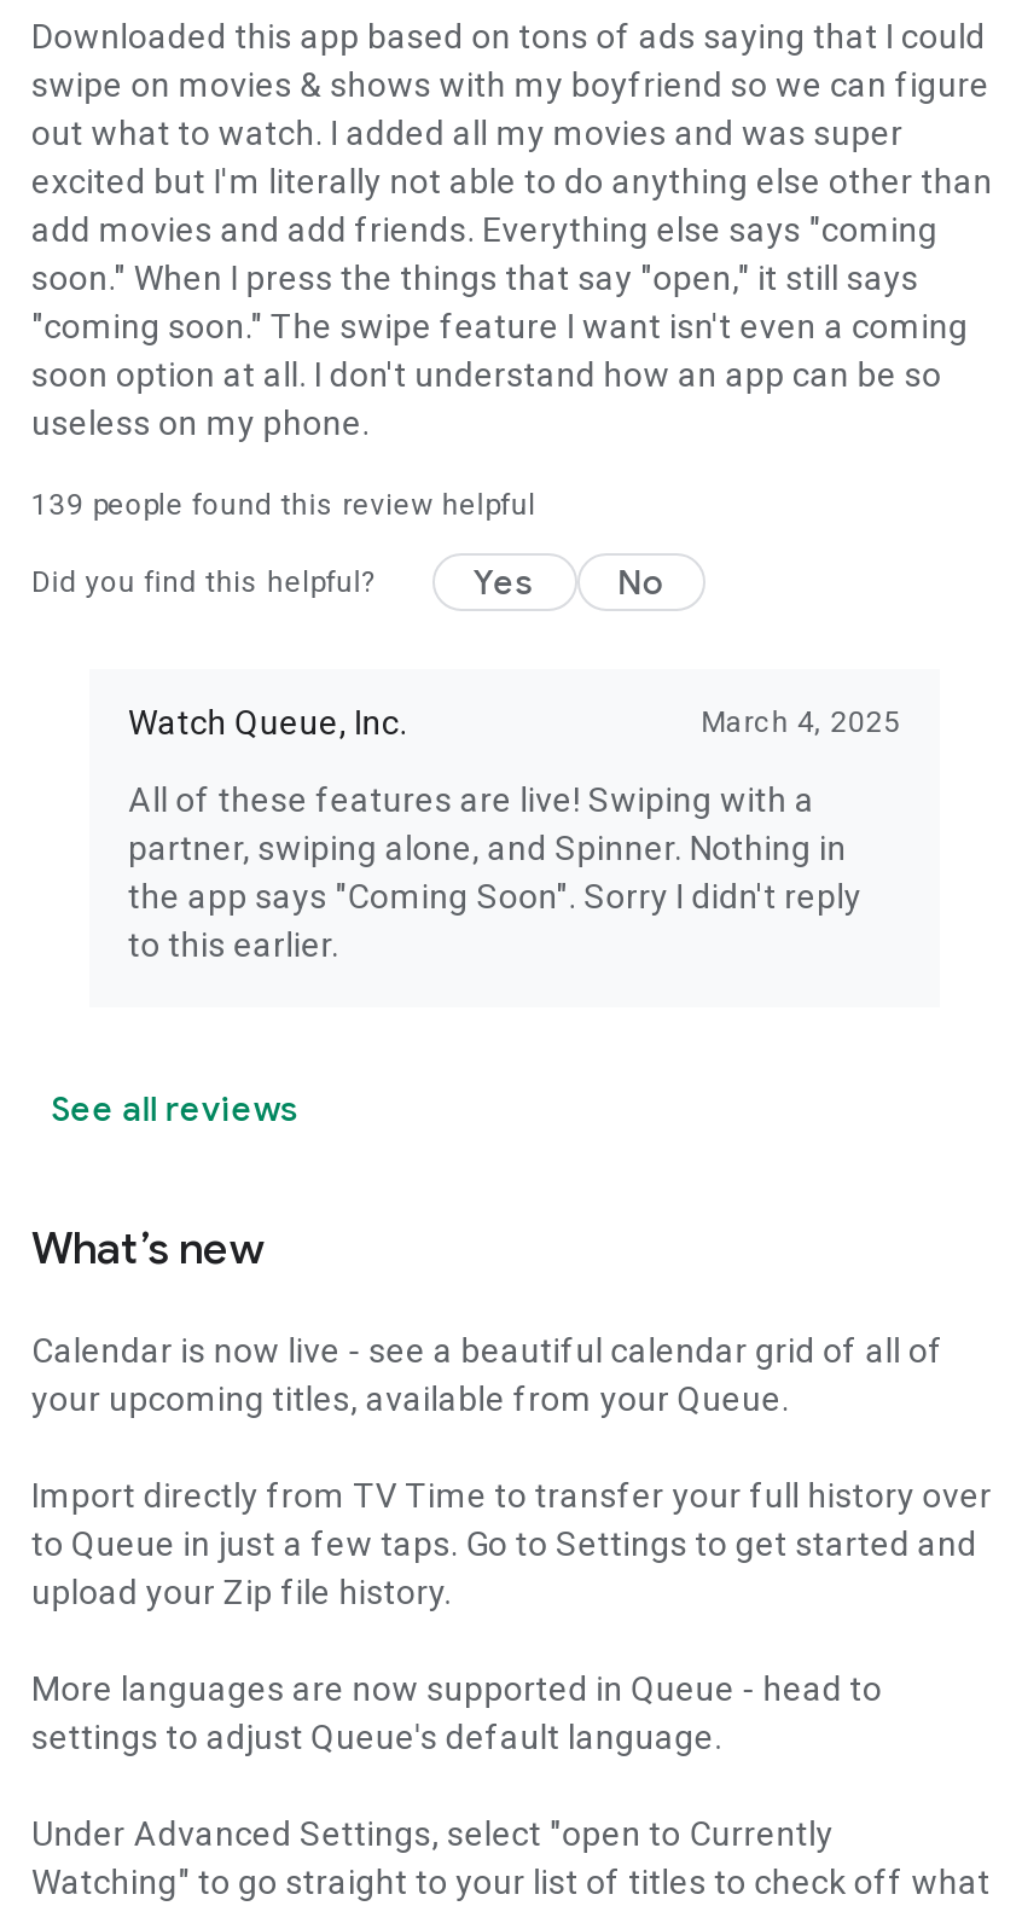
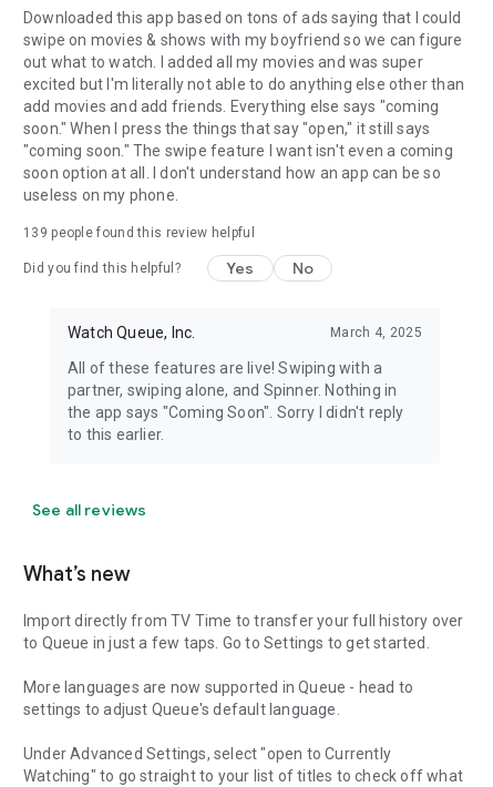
[31,1331,943,1418] Calendar is now live - see a beautiful calendar grid of all of | your upcoming titles, available from your Queue. -> none
[31,1524,977,1611] to Queue in just a few taps. Go to Settings to get started and | upload your Zip file history. -> [23,634,430,652] to Queue in just a few taps. Go to Settings to get started.

